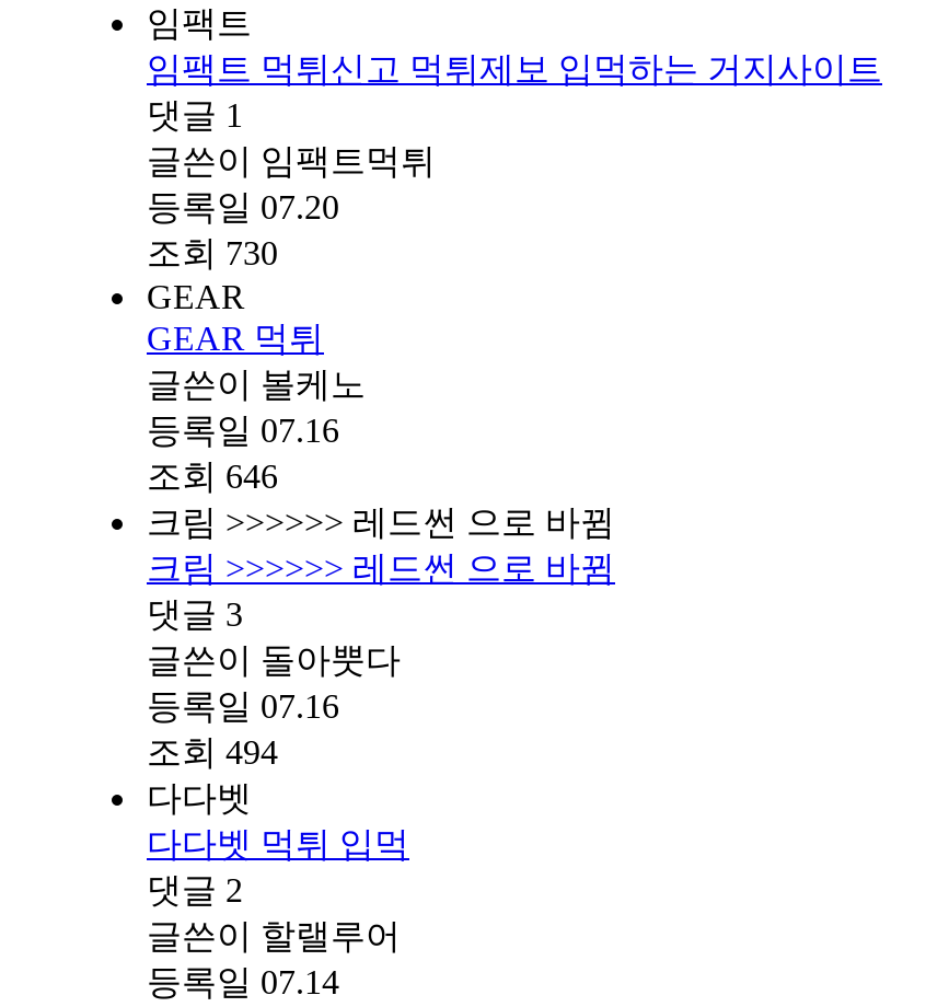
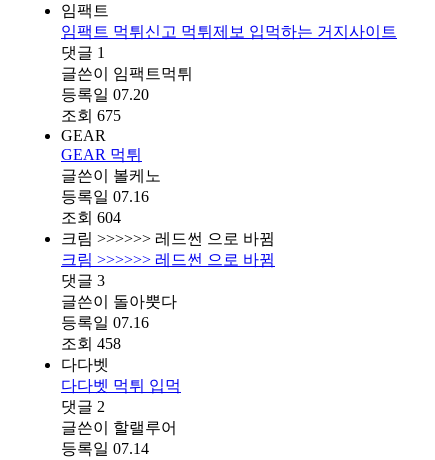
[147,235,278,272] 조회 730 -> [61,107,121,124] 조회 675
[147,458,278,495] 조회 646 -> [61,209,121,226] 조회 604
[147,734,278,771] 조회 494 -> [61,335,121,352] 조회 458

